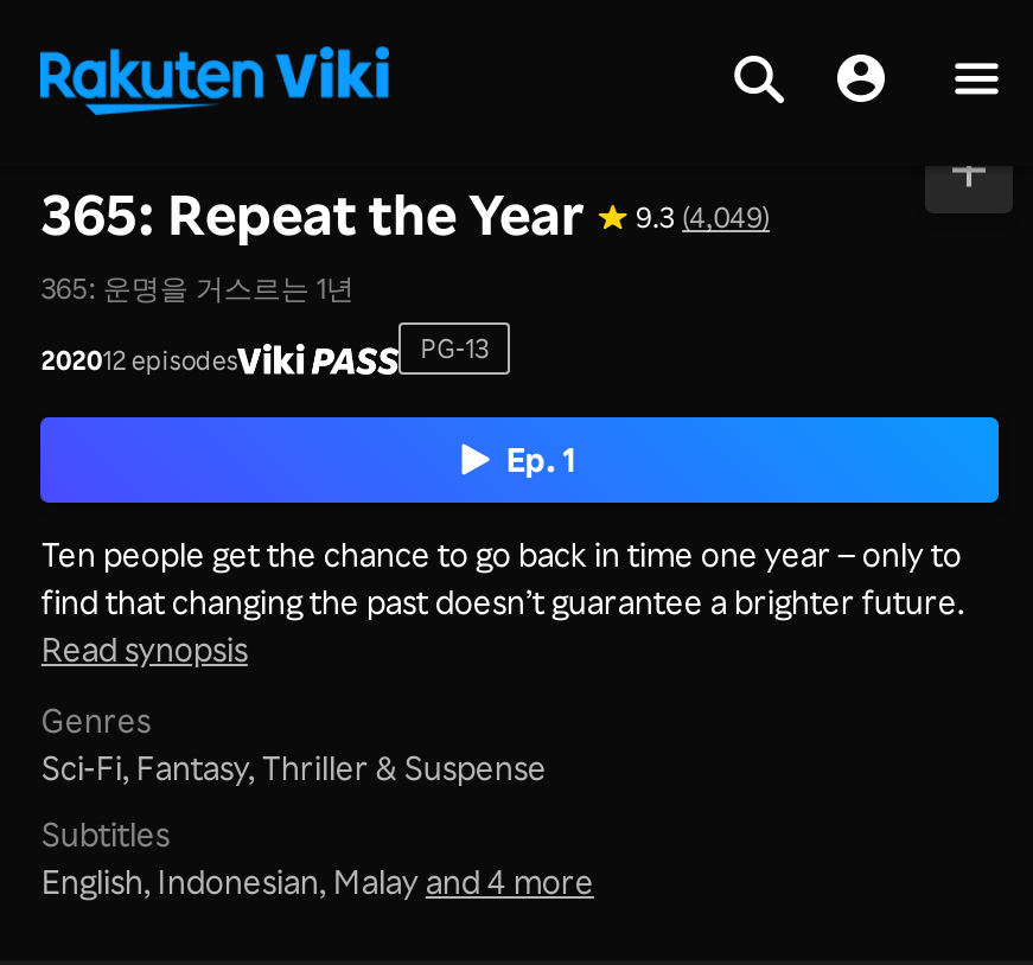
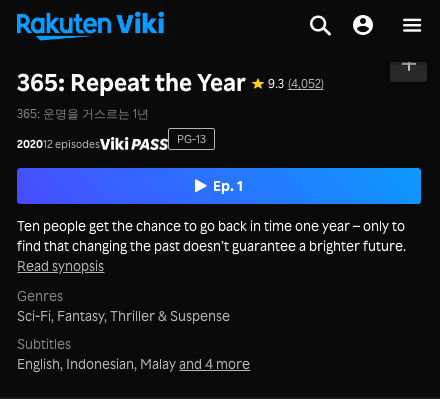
[41,179,770,250] 365: Repeat the Year 9.3 (4,049) -> [17,67,324,97] 365: Repeat the Year 9.3 (4,052)

